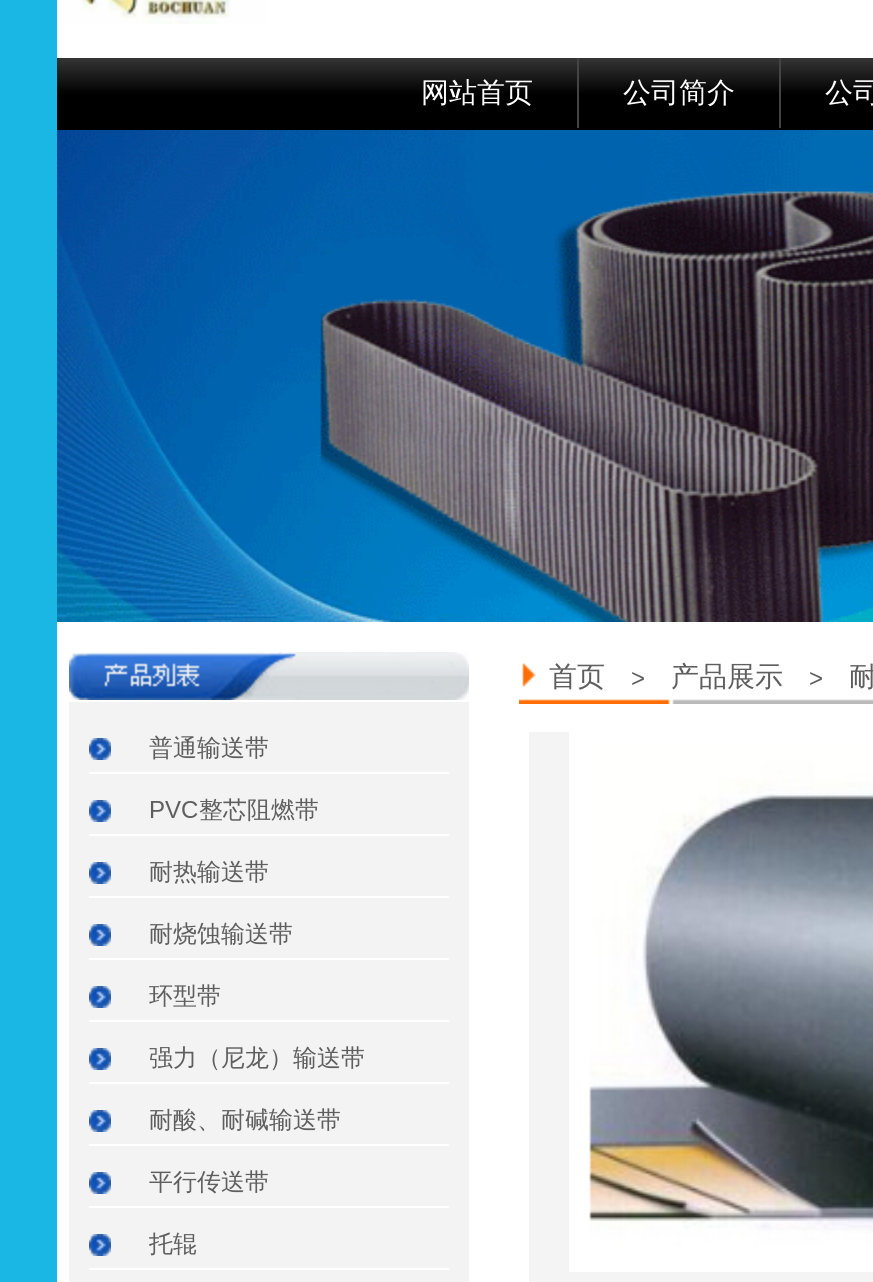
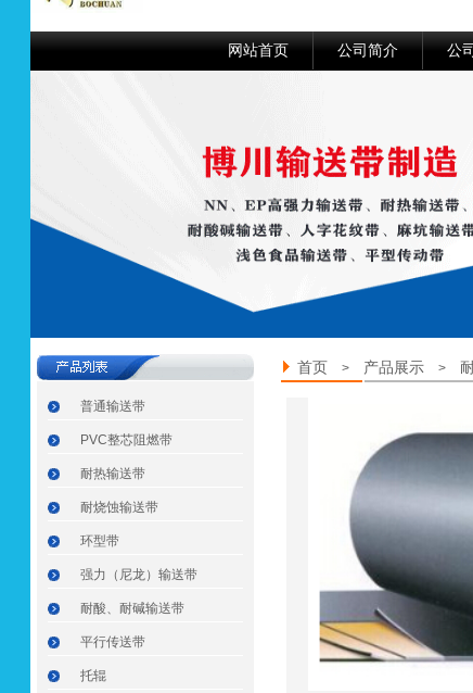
[55,128,867,624] [image] -> [29,70,470,339] [image]

